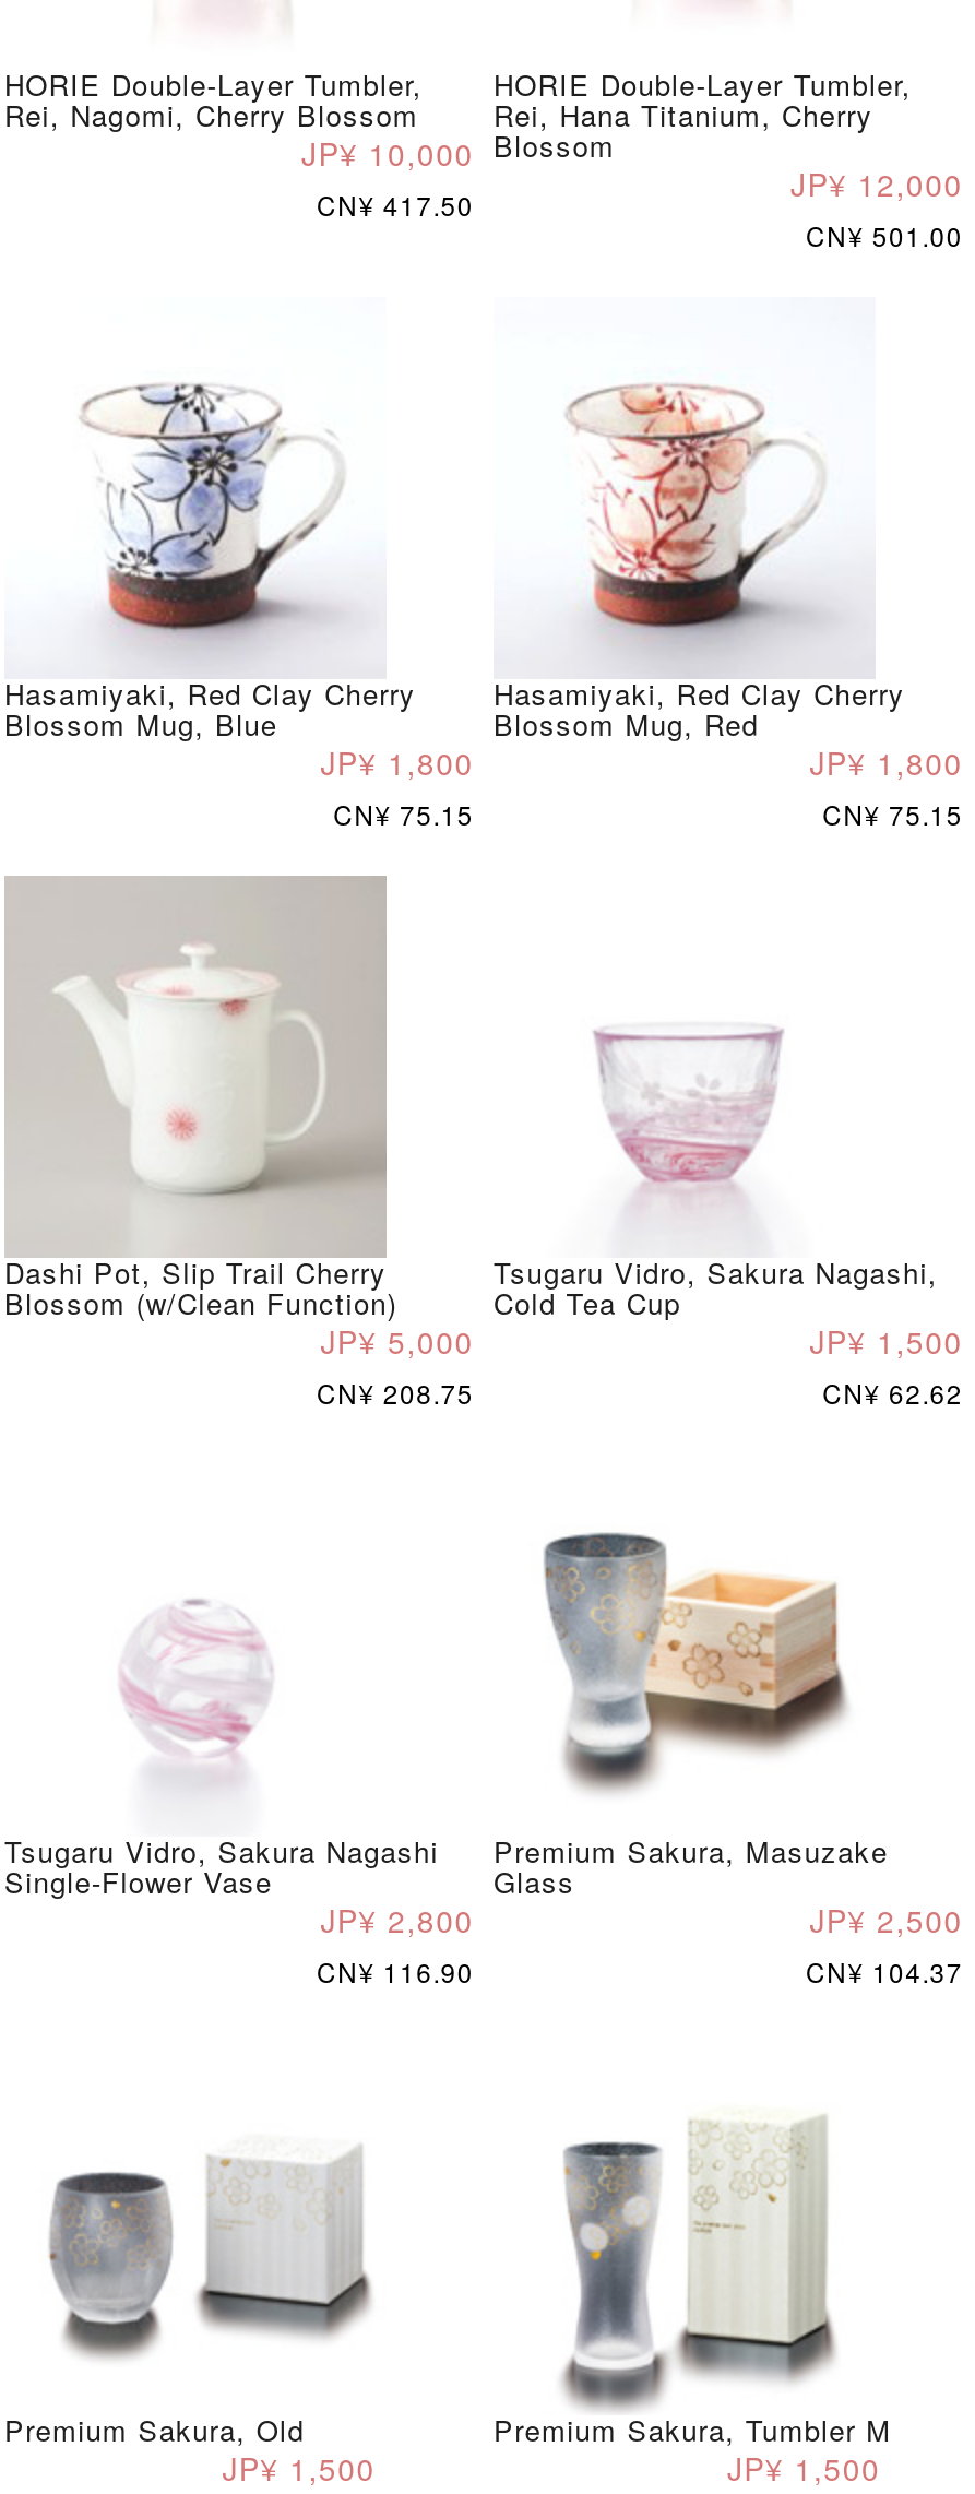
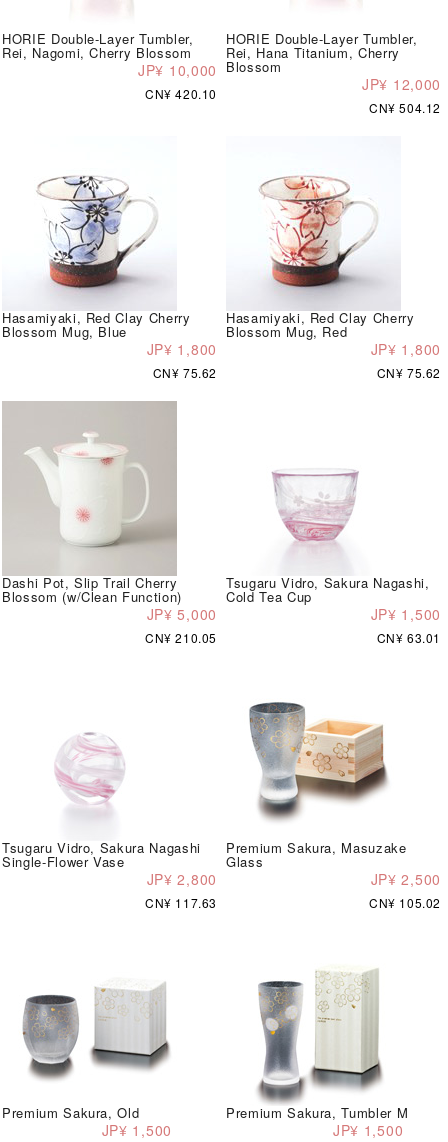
[317,185,474,222] CN¥ 417.50 -> [145,84,217,101] CN¥ 420.10
[806,215,963,252] CN¥ 501.00 -> [369,98,441,115] CN¥ 504.12
[333,794,474,831] CN¥ 75.15 -> [153,363,217,380] CN¥ 75.62
[822,794,963,831] CN¥ 75.15 -> [377,363,441,380] CN¥ 75.62
[317,1373,474,1410] CN¥ 208.75 -> [145,628,217,645] CN¥ 210.05
[822,1373,963,1410] CN¥ 62.62 -> [377,628,441,645] CN¥ 63.01
[317,1951,474,1988] CN¥ 116.90 -> [145,893,217,910] CN¥ 117.63
[806,1951,963,1988] CN¥ 104.37 -> [369,893,441,910] CN¥ 105.02

